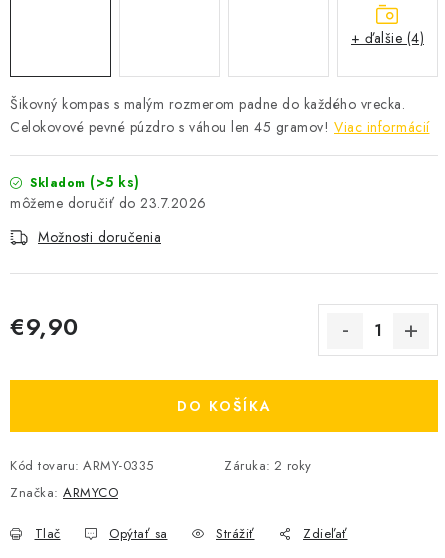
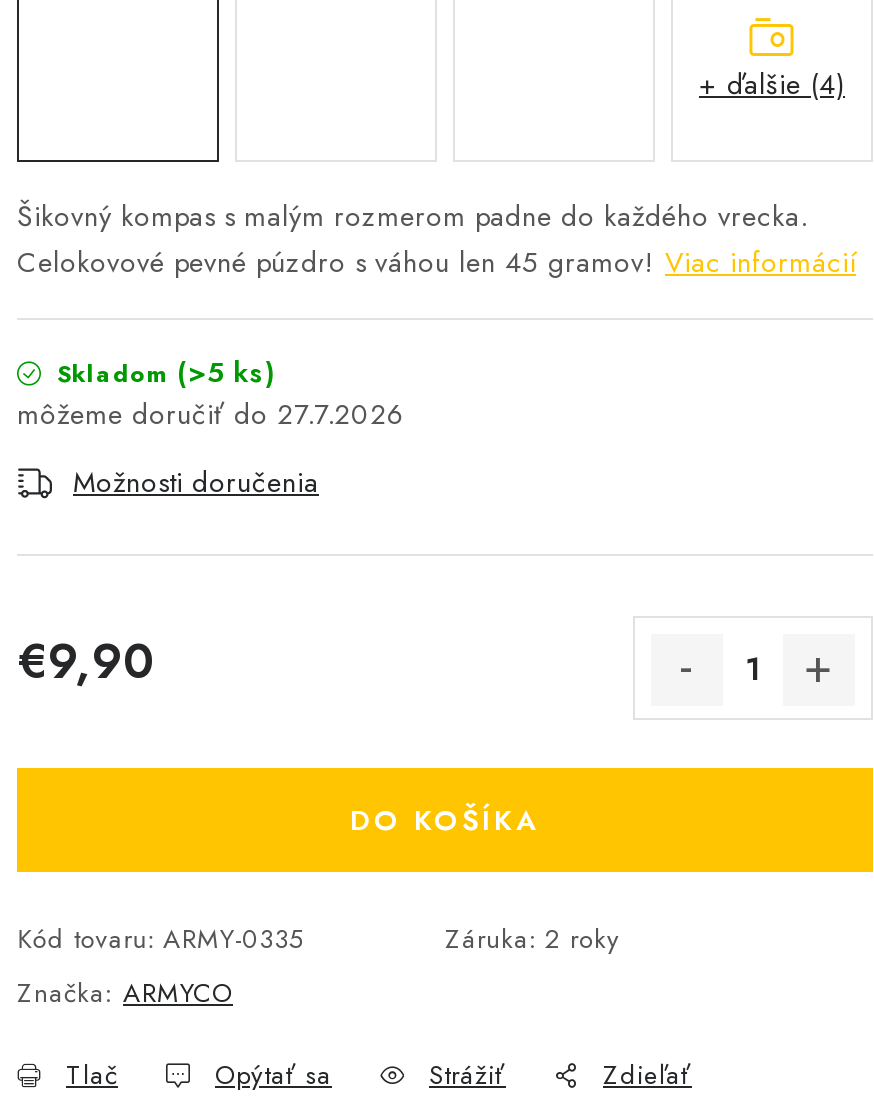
[140,193,206,213] 23.7.2026 -> [277,394,406,434] 27.7.2026

